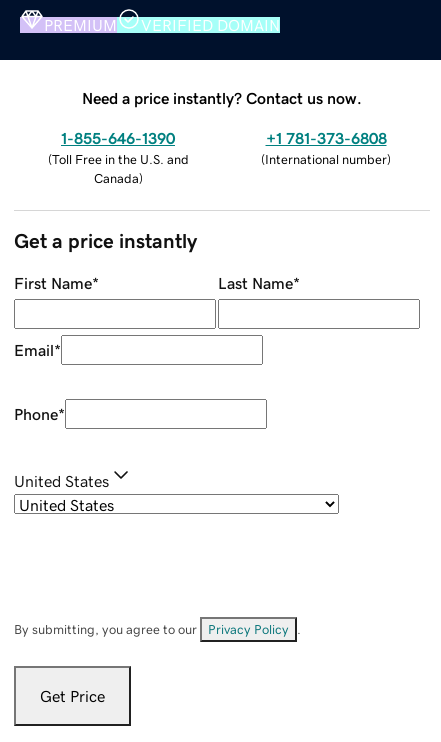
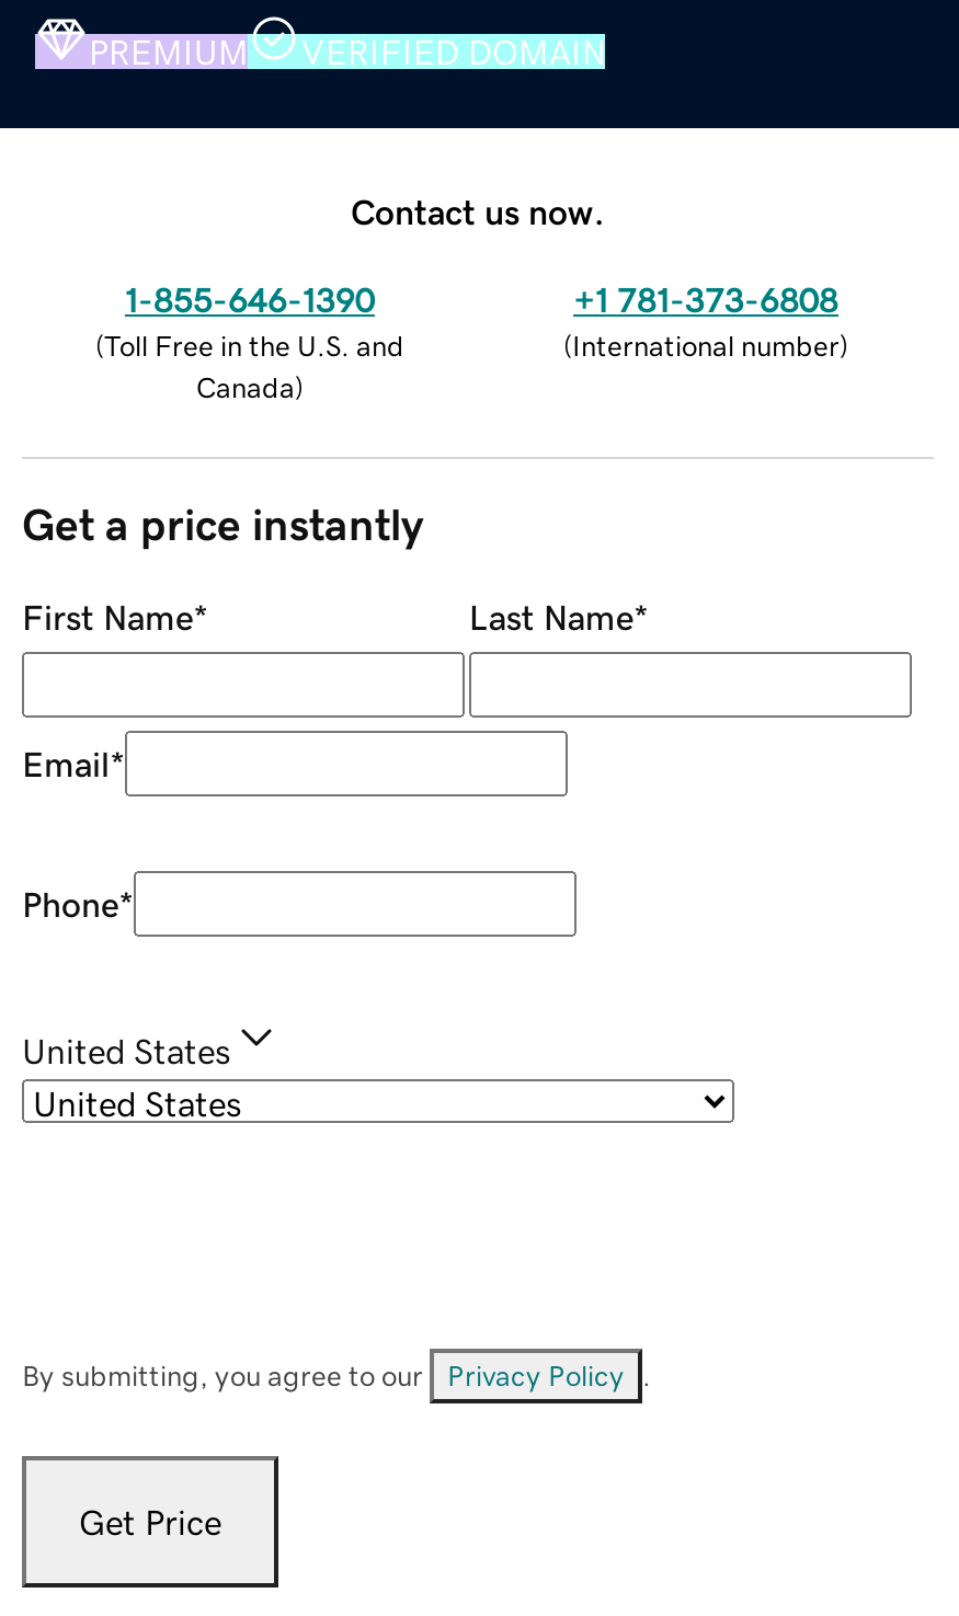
[82,90,362,106] Need a price instantly? Contact us now. -> [351,193,605,228] Contact us now.

